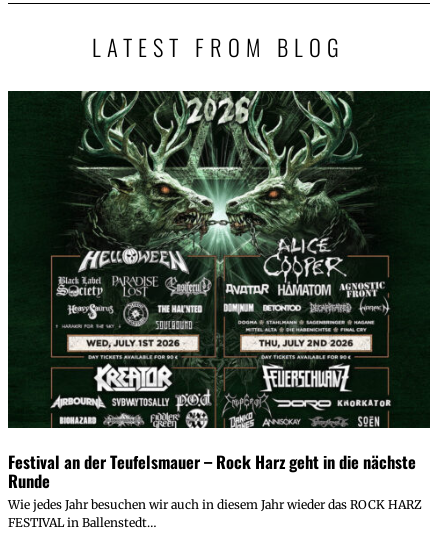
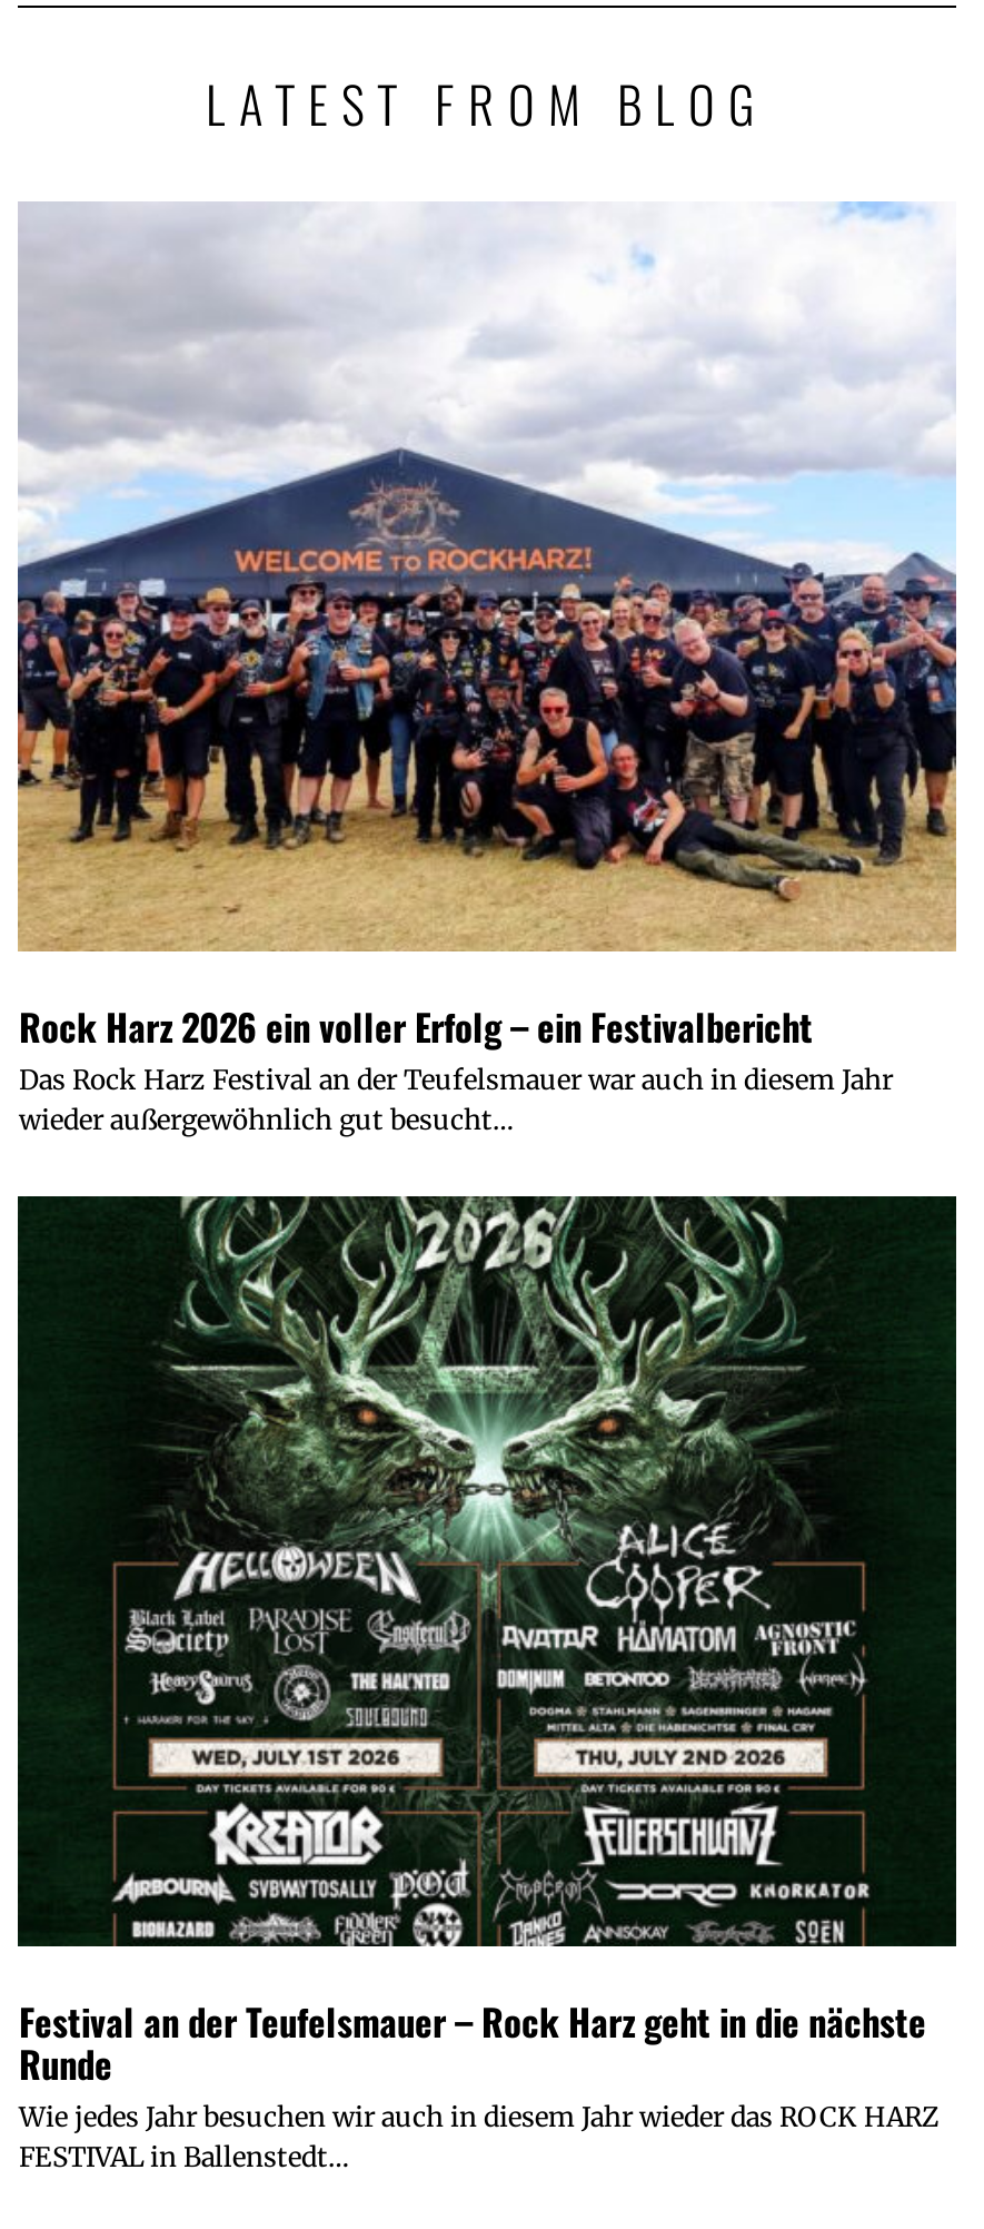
none -> [16,201,958,1137] [image] | Rock Harz 2026 ein voller Erfolg – ein Festivalbericht | Das Rock Harz Festival an der Teufelsmauer war auch in diesem Jahr | wieder außergewöhnlich gut besucht…

